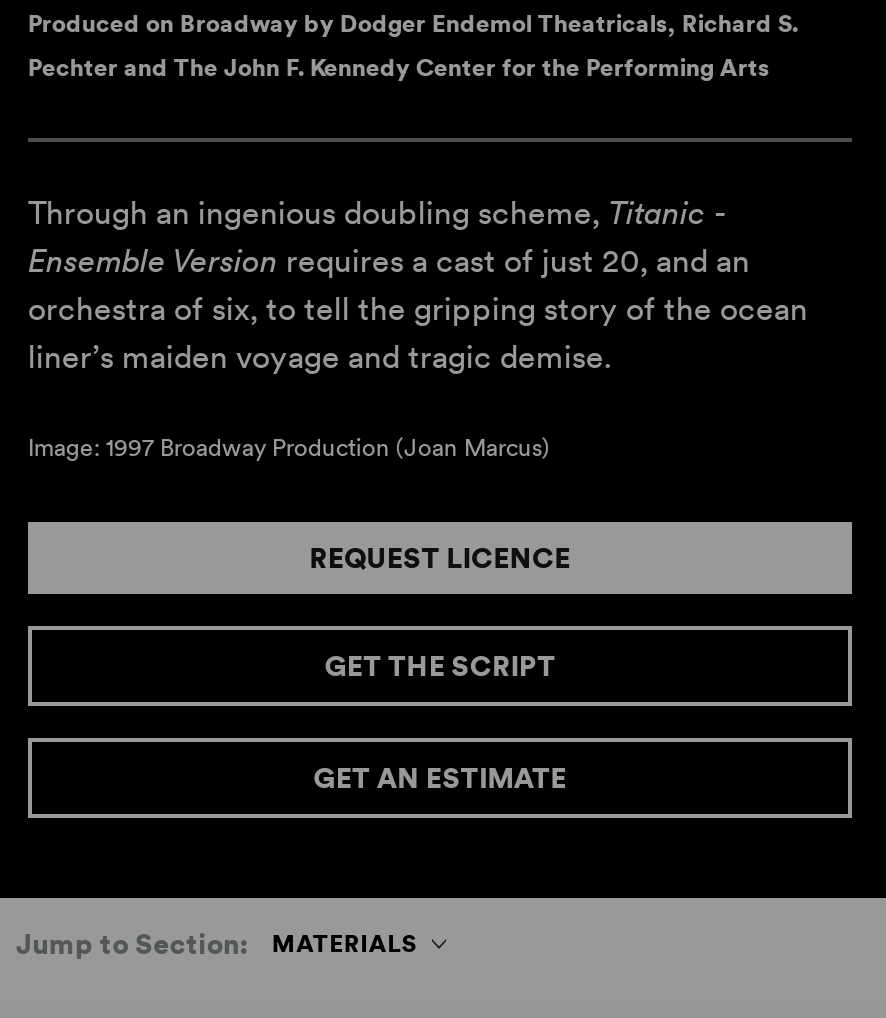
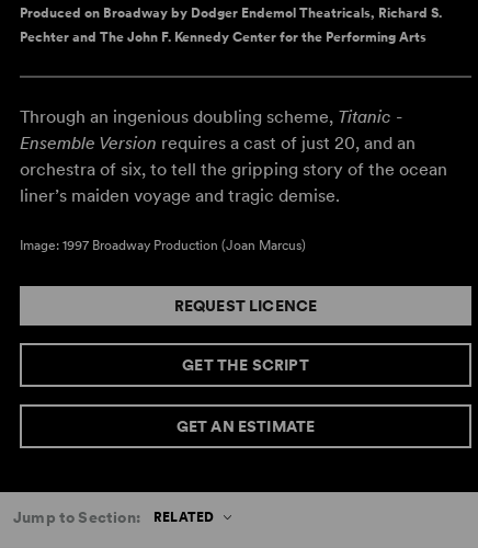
[272,930,416,958] MATERIALS -> [153,510,214,525] RELATED

